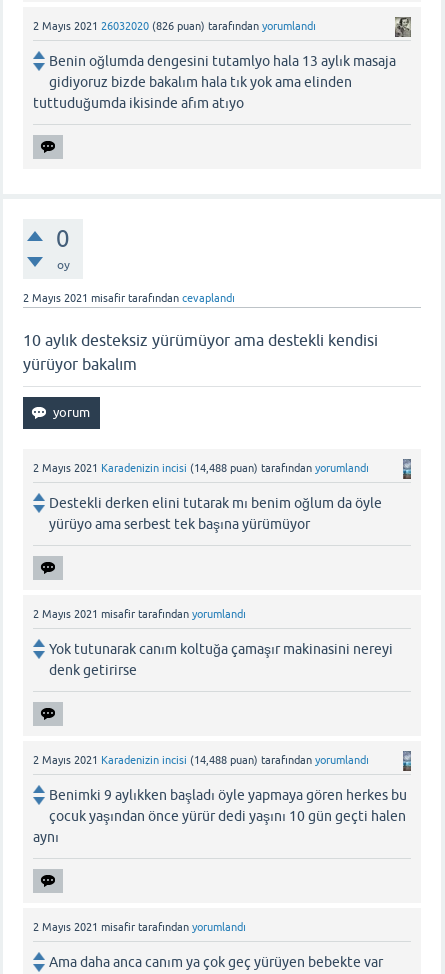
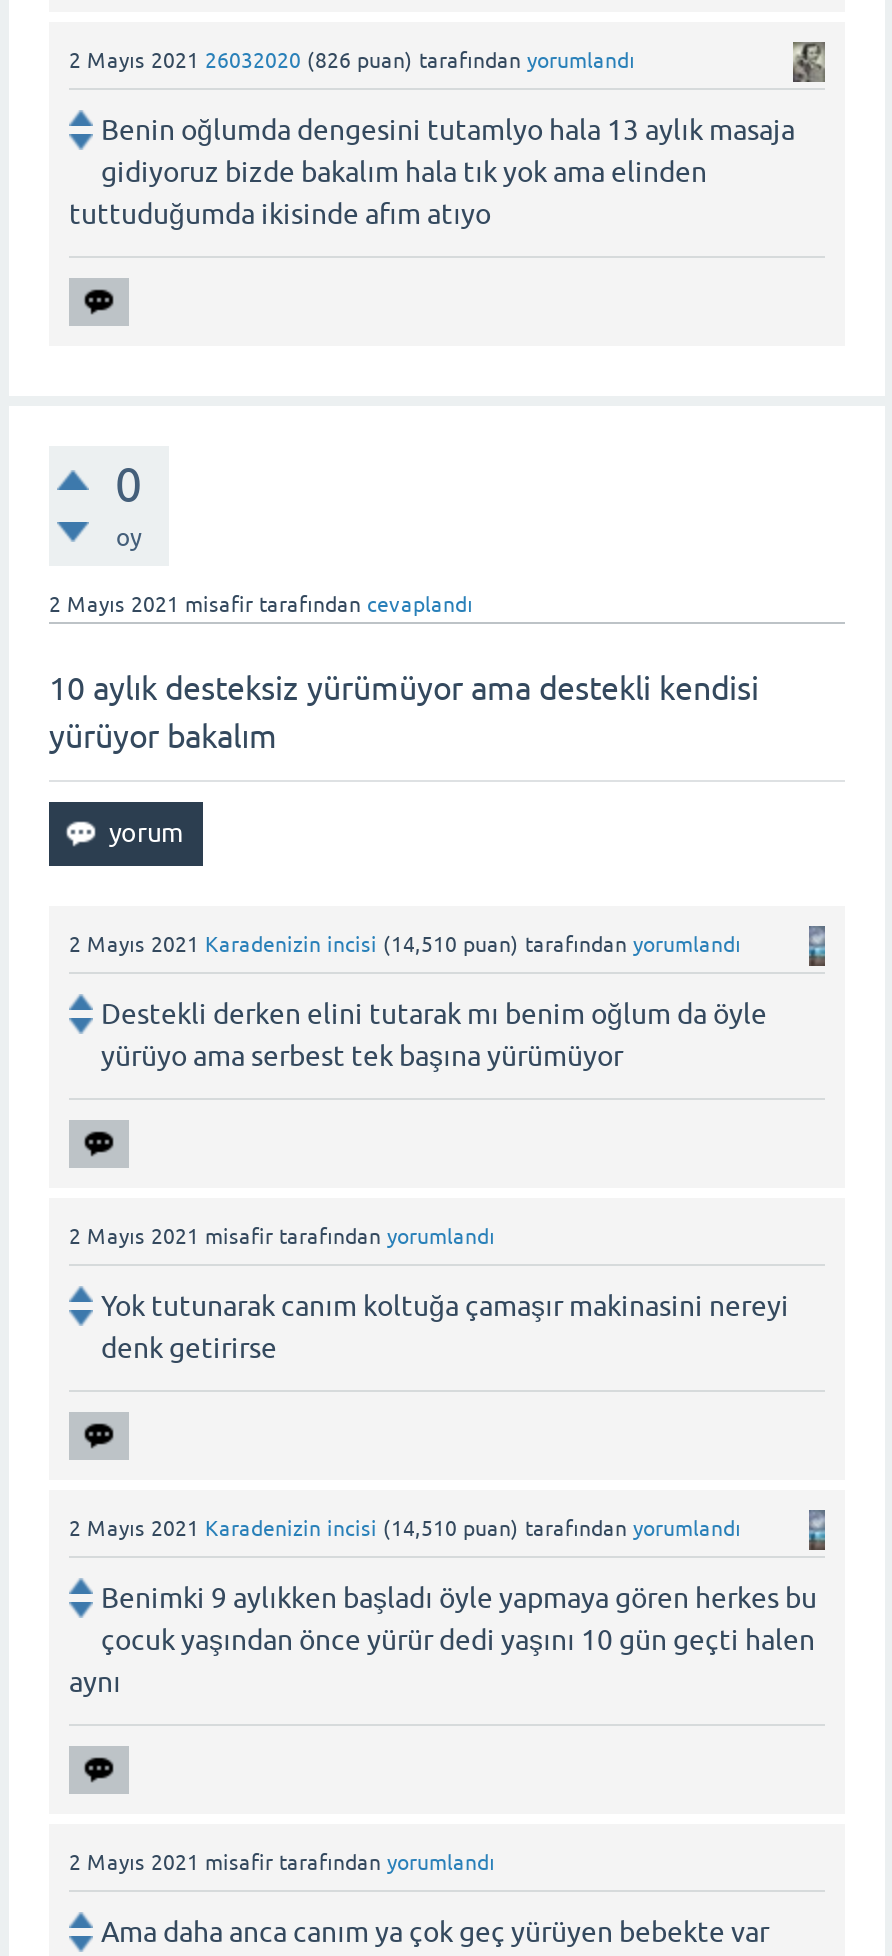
[33,462,369,474] 2 Mayıs 2021 Karadenizin incisi (14,488 puan) tarafından yorumlandı -> [69,932,741,956] 2 Mayıs 2021 Karadenizin incisi (14,510 puan) tarafından yorumlandı
[33,754,369,766] 2 Mayıs 2021 Karadenizin incisi (14,488 puan) tarafından yorumlandı -> [69,1516,741,1540] 2 Mayıs 2021 Karadenizin incisi (14,510 puan) tarafından yorumlandı

